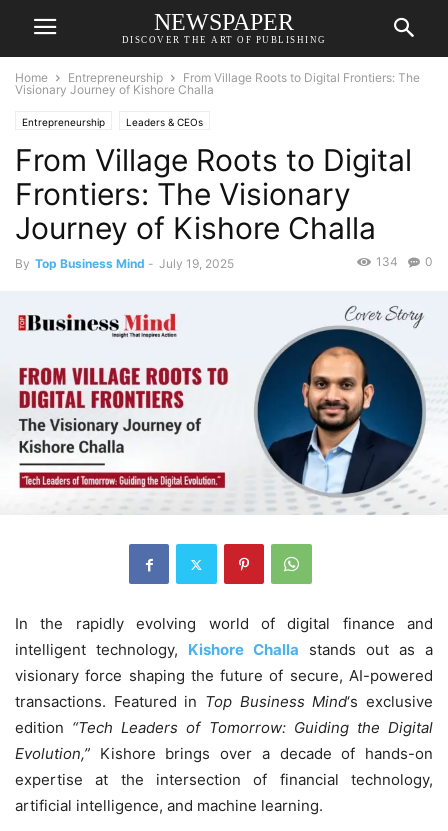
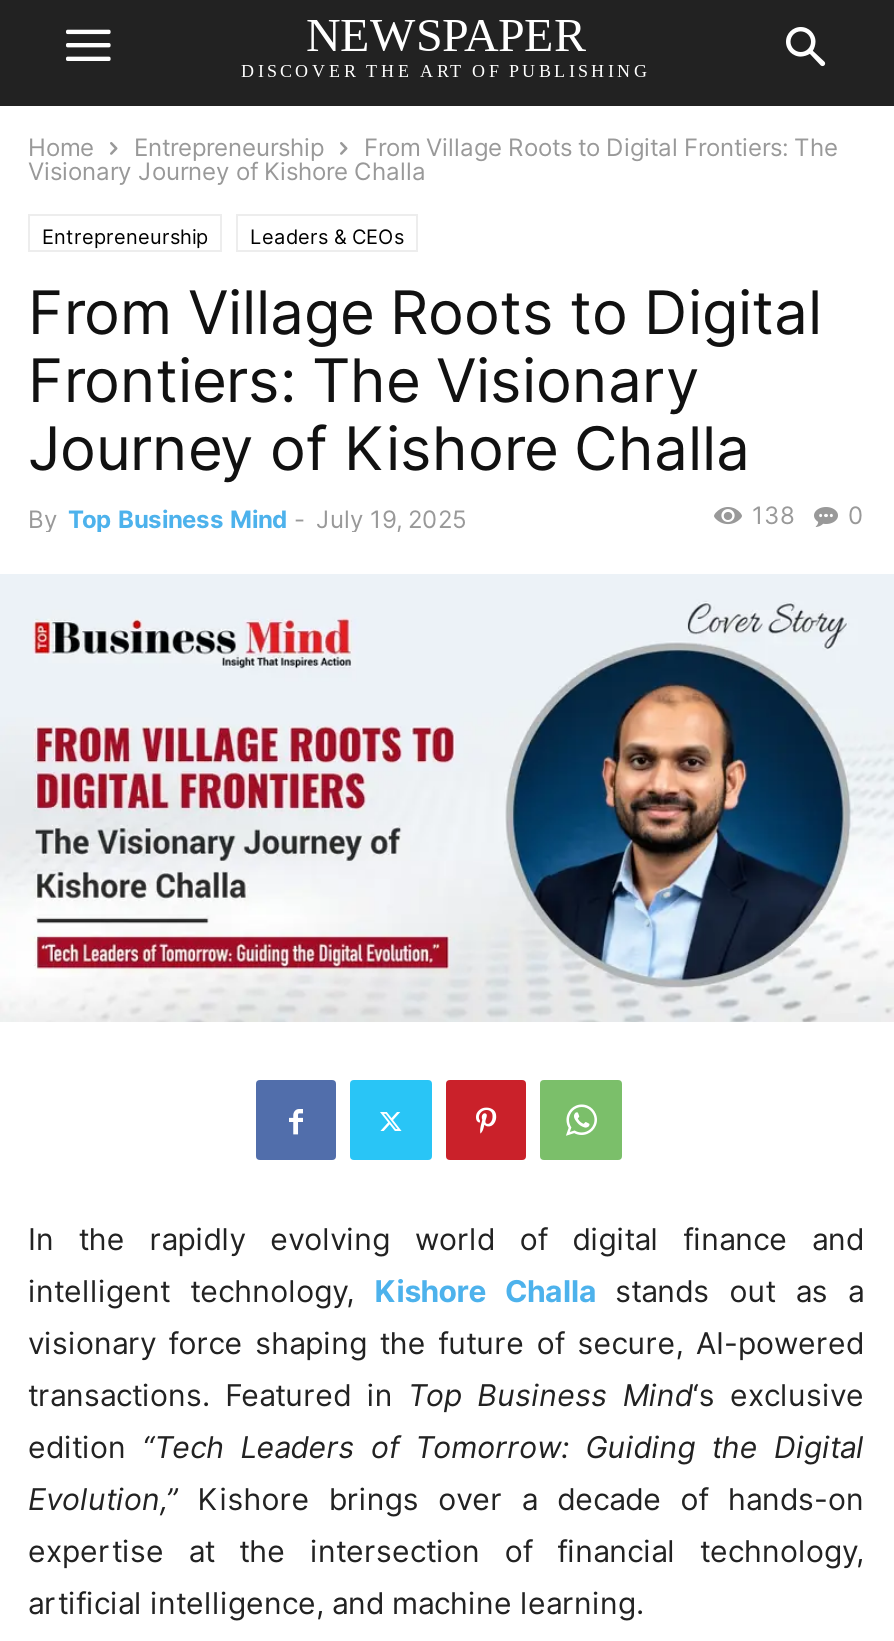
[376,254,433,269] 134 0 -> [752,500,864,530] 138 0

